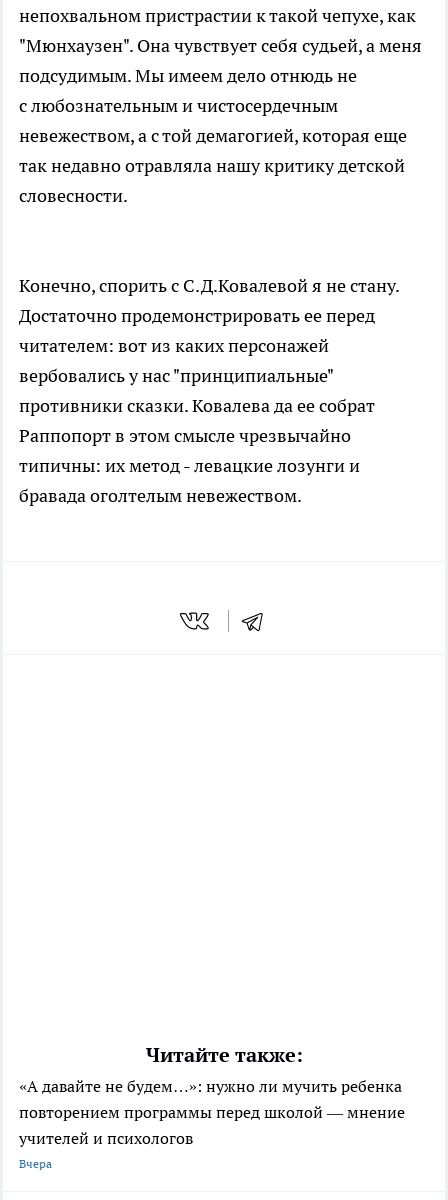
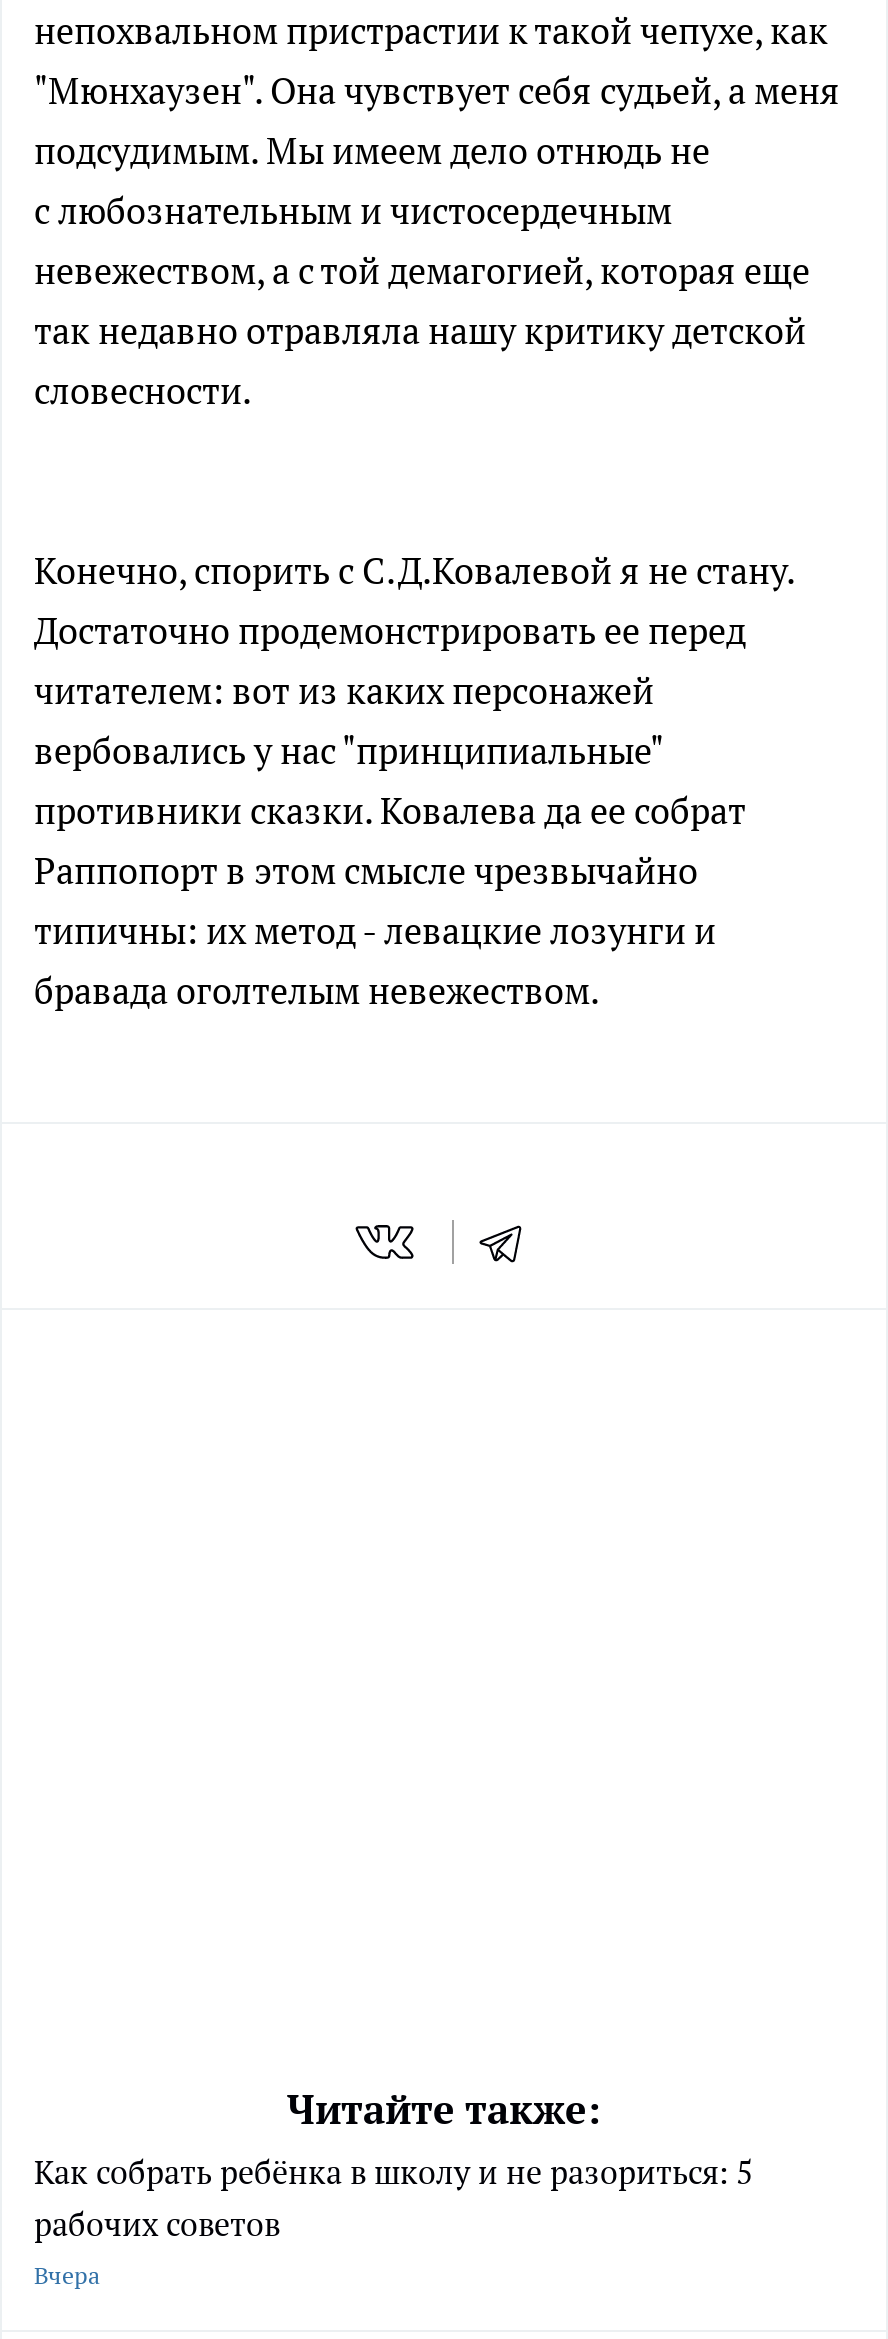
[19,1076,405,1148] «А давайте не будем…»: нужно ли мучить ребенка | повторением программы перед школой — мнение | учителей и психологов -> [34,2152,754,2244] Как собрать ребёнка в школу и не разориться: 5 | рабочих советов

